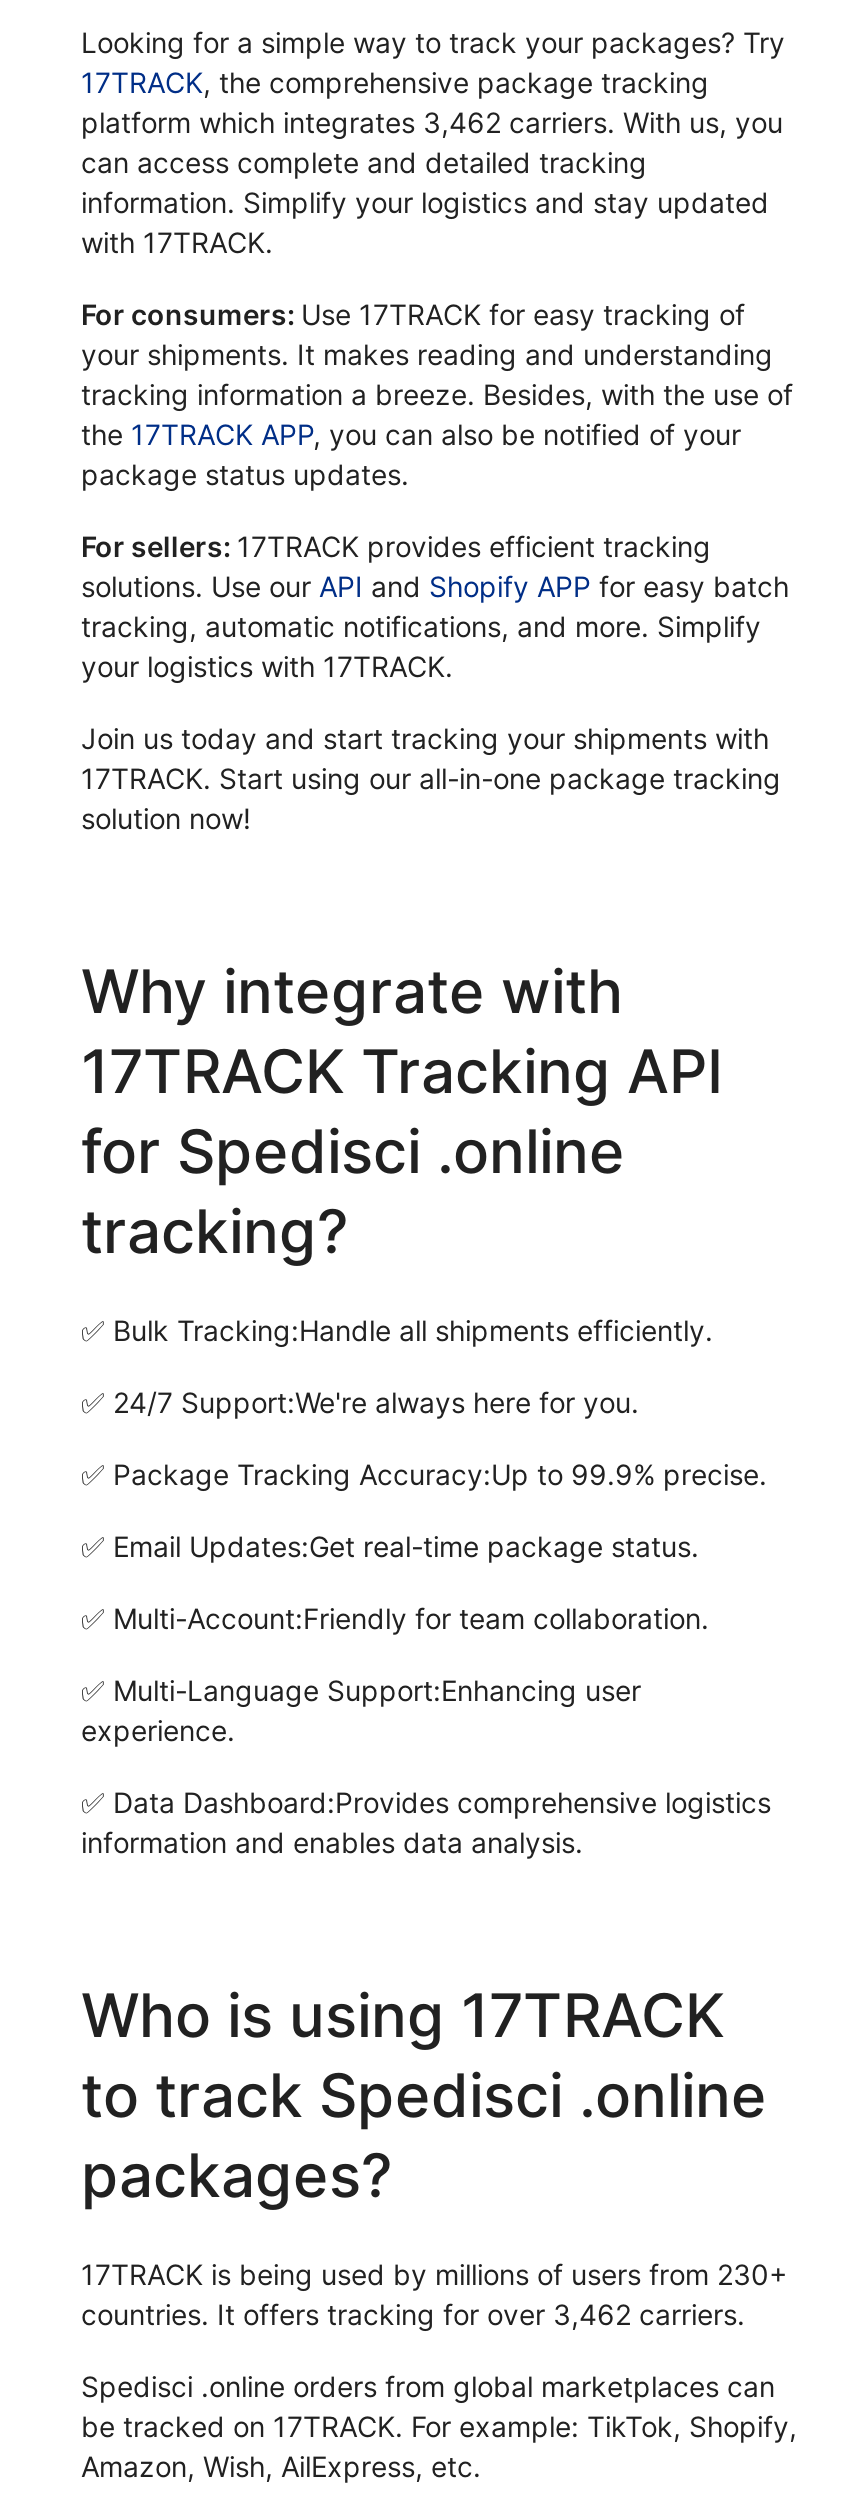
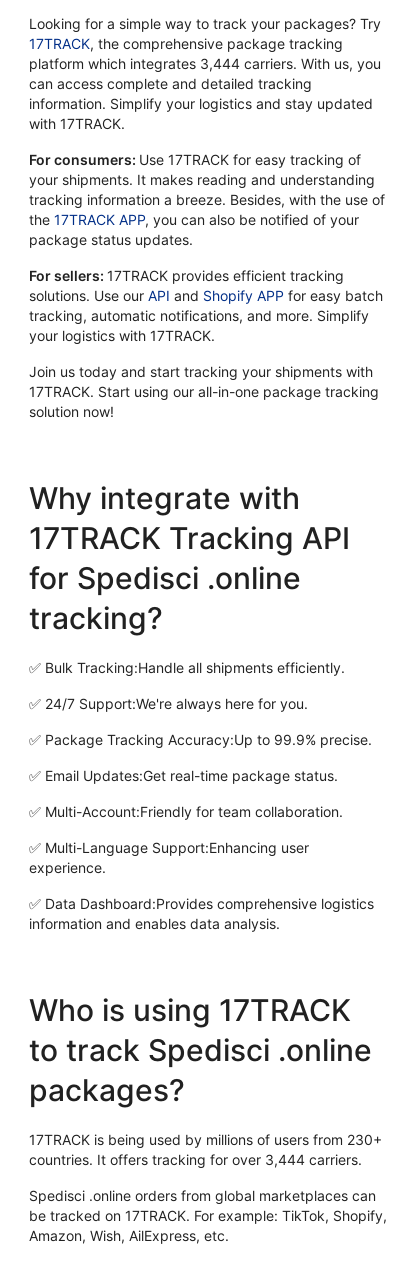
[81,106,783,140] platform which integrates 3,462 carriers. With us, you -> [29,55,381,72] platform which integrates 3,444 carriers. With us, you
[81,2298,745,2332] countries. It offers tracking for over 3,462 carriers. -> [29,1151,362,1168] countries. It offers tracking for over 3,444 carriers.

